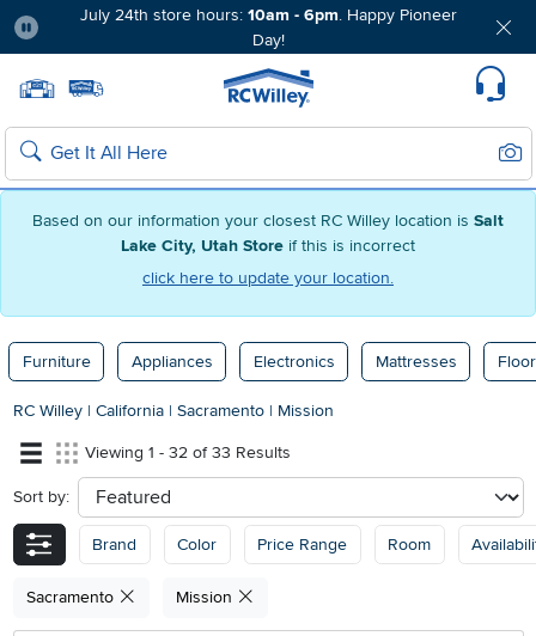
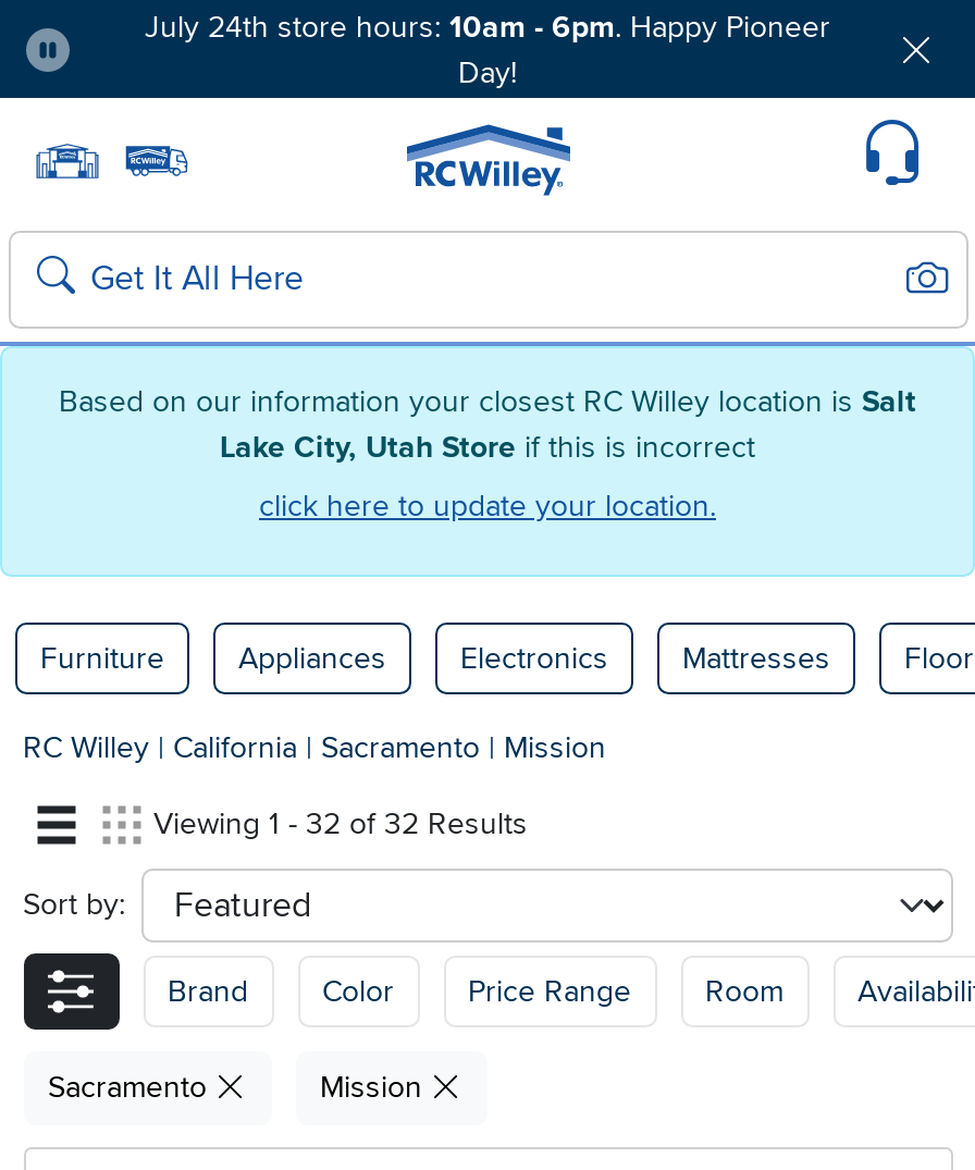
[84,442,290,463] Viewing 1 - 32 of 33 Results -> [153,805,528,842] Viewing 1 - 32 of 32 Results

